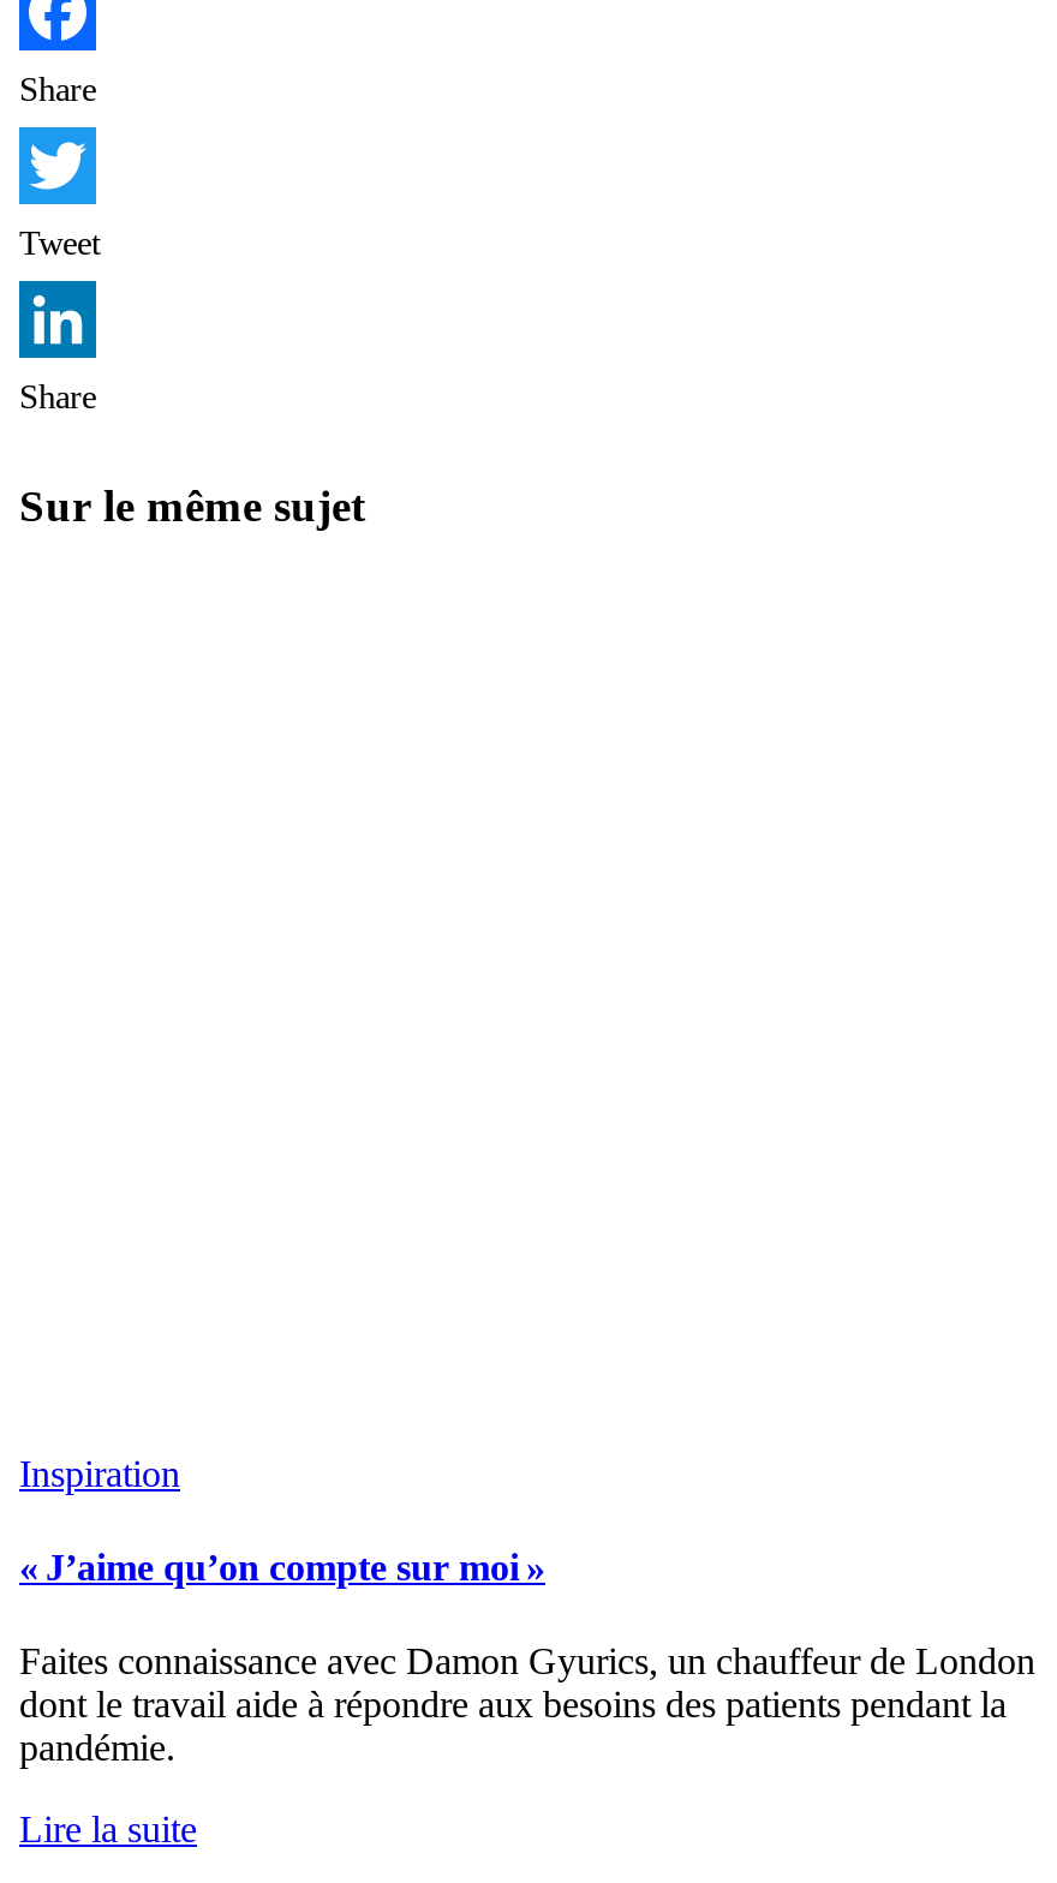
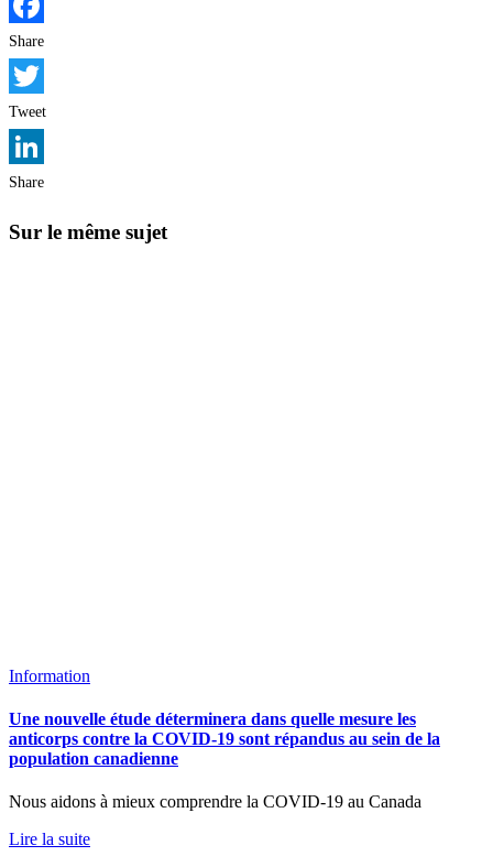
[19,1452,180,1493] Inspiration -> [9,666,90,685] Information
[19,1546,545,1587] « J’aime qu’on compte sur moi » -> [9,709,440,768] Une nouvelle étude déterminera dans quelle mesure les | anticorps contre la COVID-19 sont répandus au sein de la | population canadienne
[19,1641,1035,1768] Faites connaissance avec Damon Gyurics, un chauffeur de London | dont le travail aide à répondre aux besoins des patients pendant la | pandémie. -> [9,792,421,811] Nous aidons à mieux comprendre la COVID-19 au Canada

